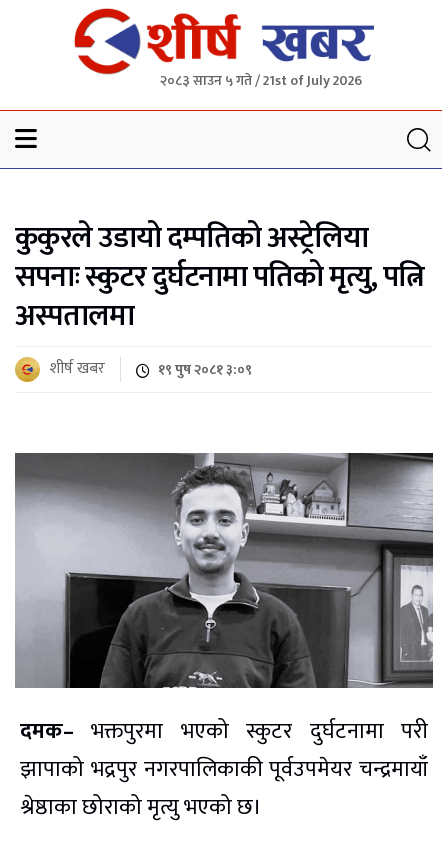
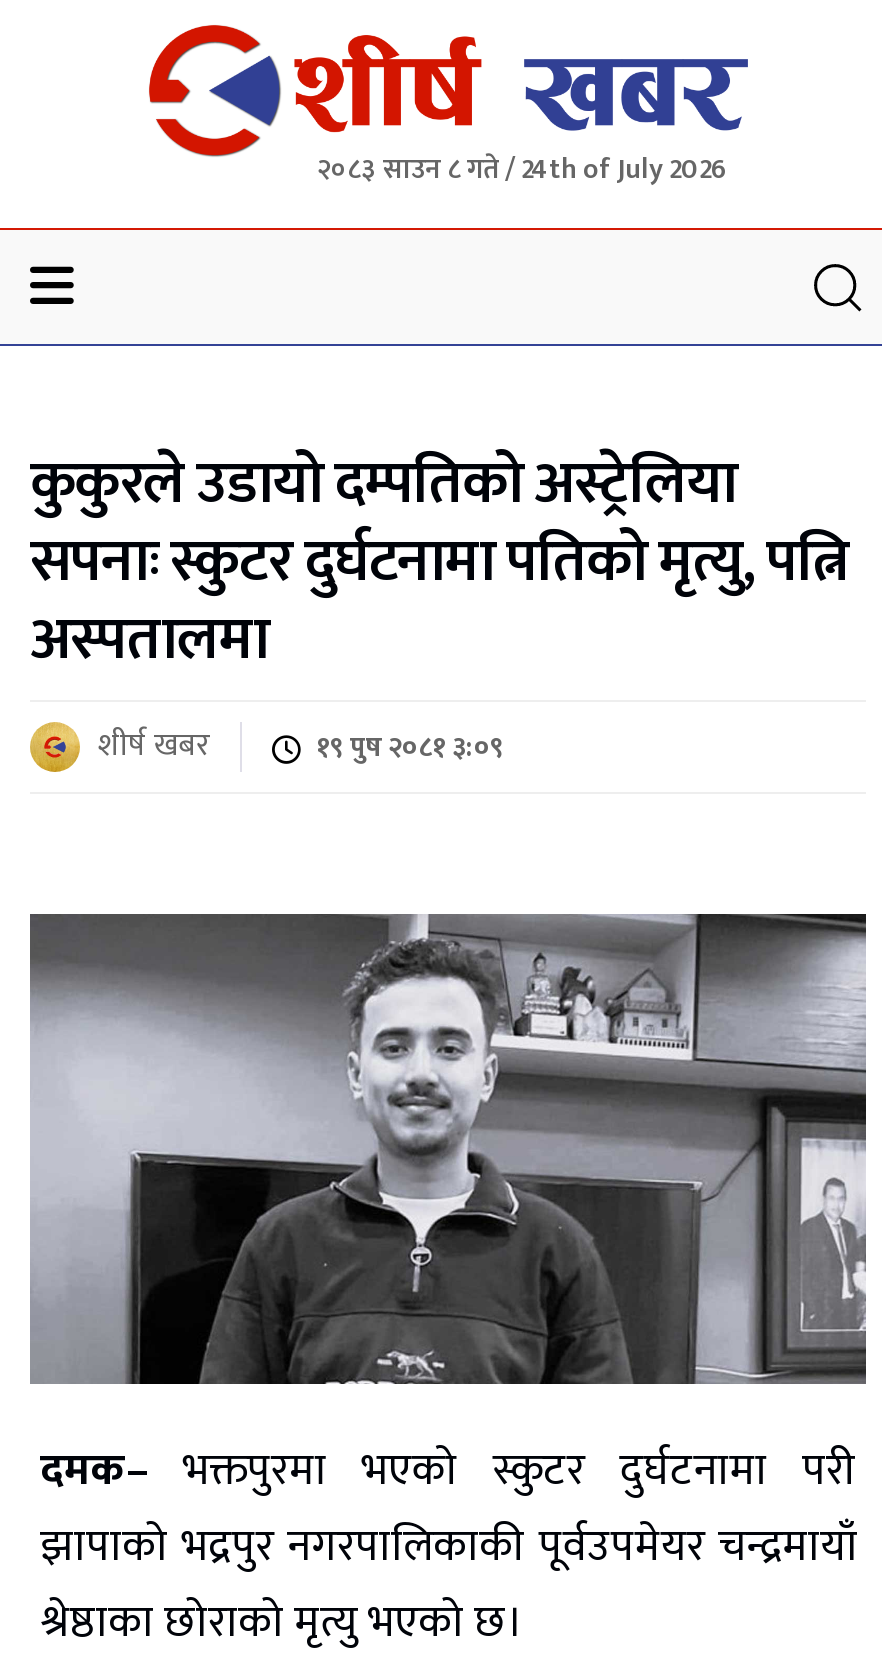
[160,69,362,92] २०८३ साउन ५ गते / 21st of July 2026 -> [317,146,727,192] २०८३ साउन ८ गते / 24th of July 2026

